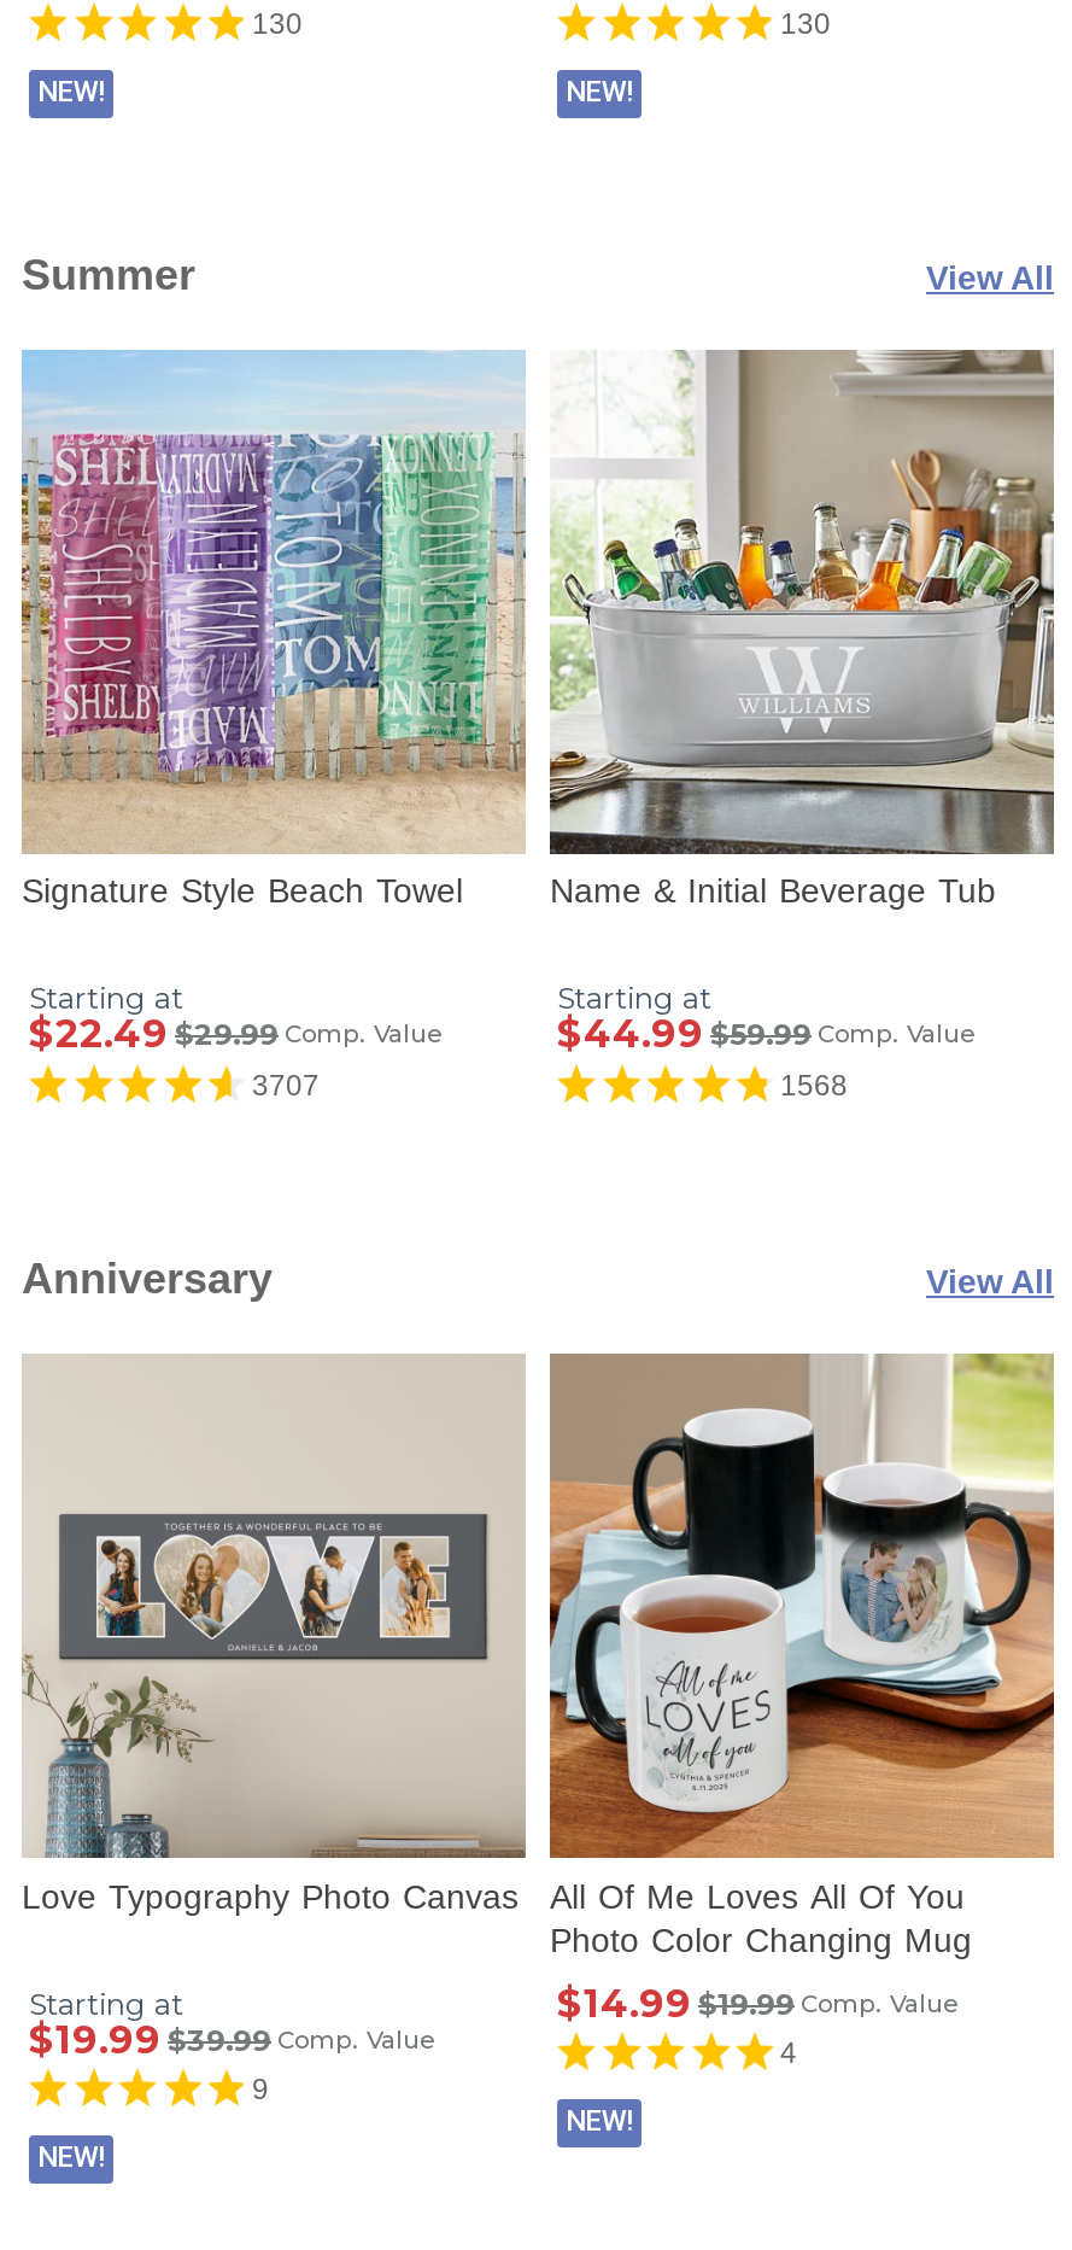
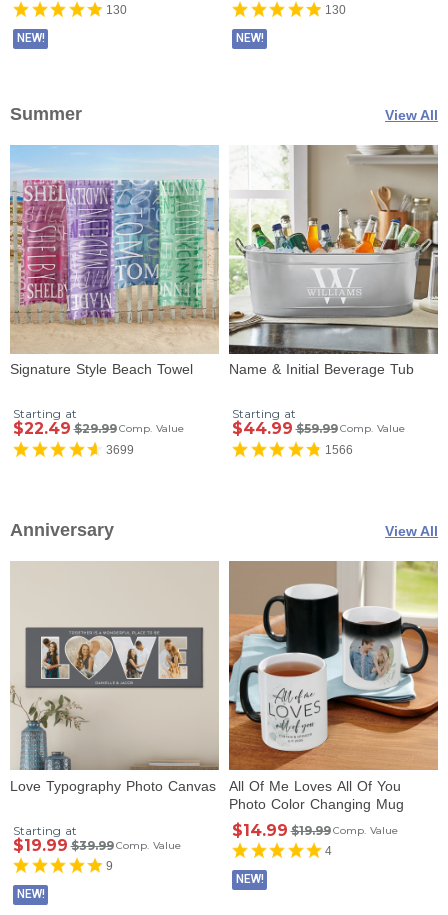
[252,1068,320,1102] 3707 -> [105,443,133,457] 3699
[780,1068,848,1102] 1568 -> [324,443,352,457] 1566

